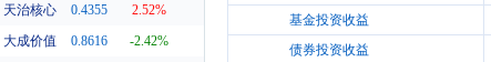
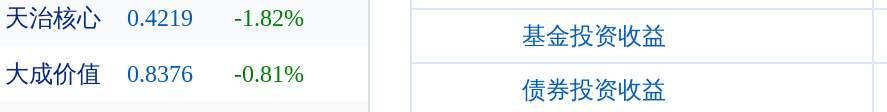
[70,2,107,18] 0.4355 -> [127,4,193,32] 0.4219
[132,2,166,18] 2.52% -> [234,4,304,32] -1.82%
[70,33,107,49] 0.8616 -> [127,60,193,88] 0.8376
[130,33,168,49] -2.42% -> [234,60,304,88] -0.81%

